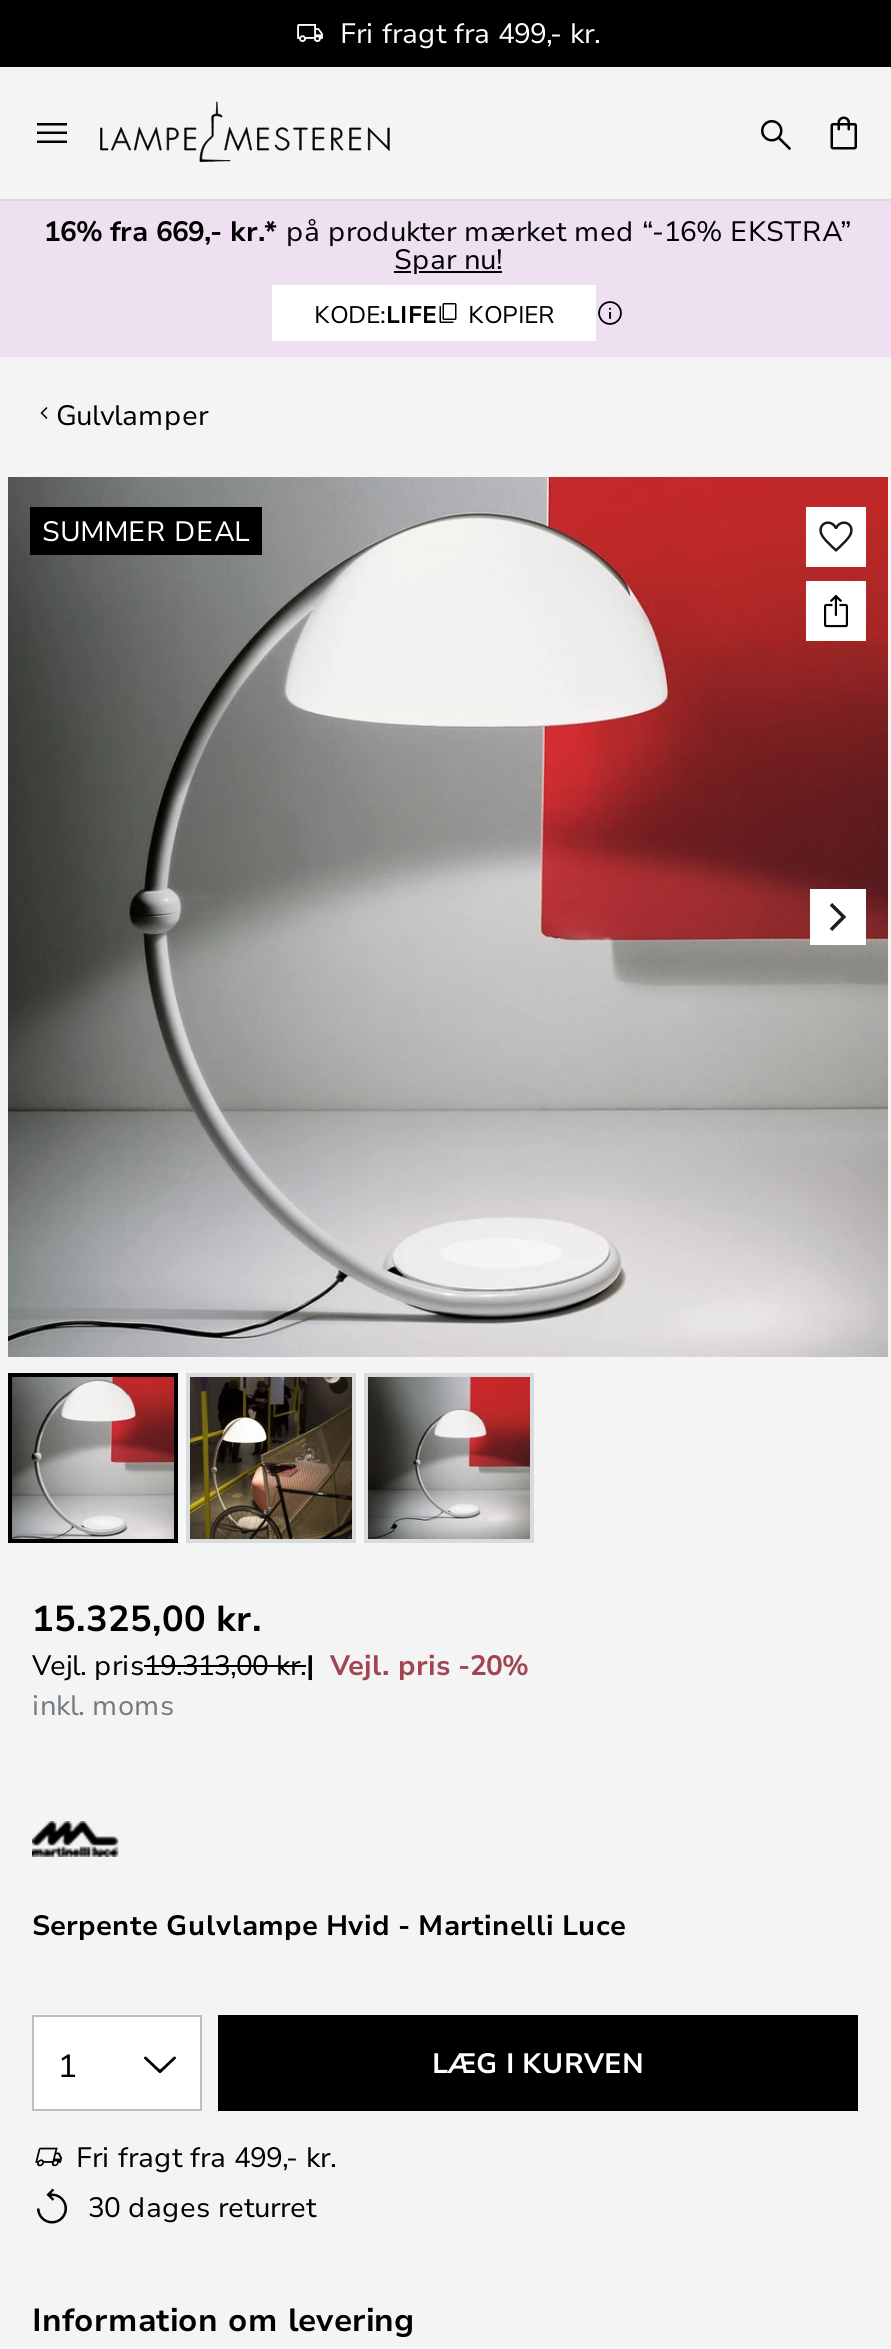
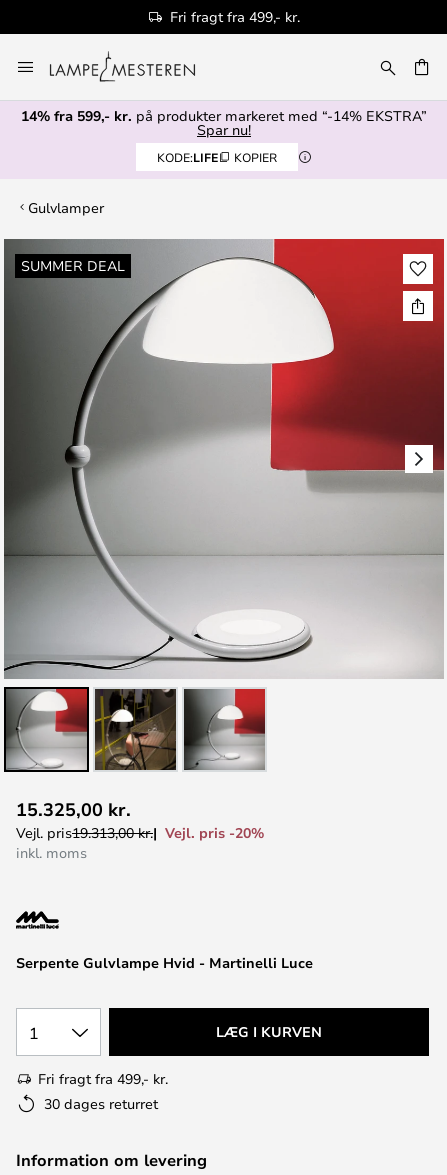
[44,211,852,249] 16% fra 669,- kr.* på produkter mærket med “-16% EKSTRA” -> [21,106,427,125] 14% fra 599,- kr. på produkter markeret med “-14% EKSTRA”

